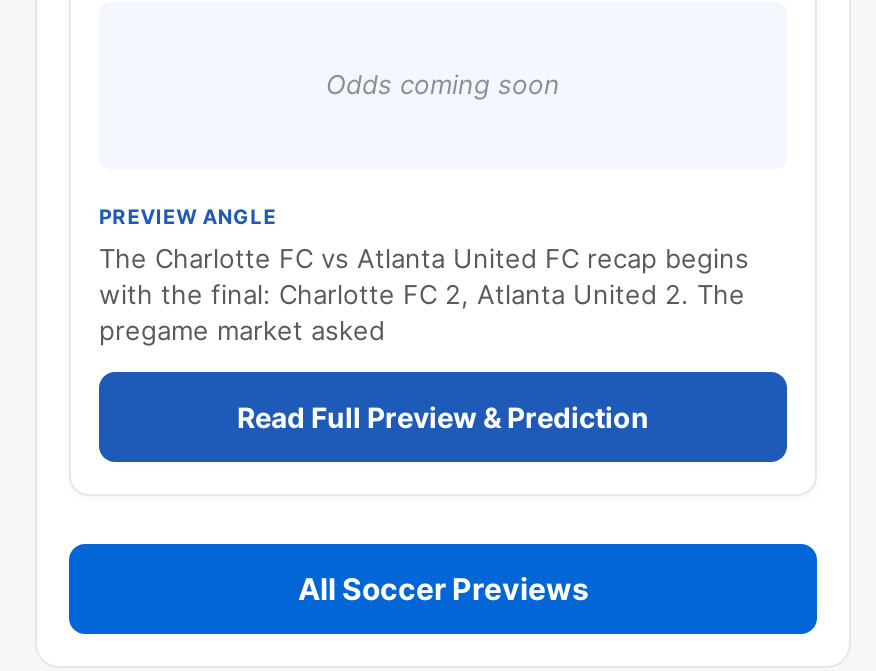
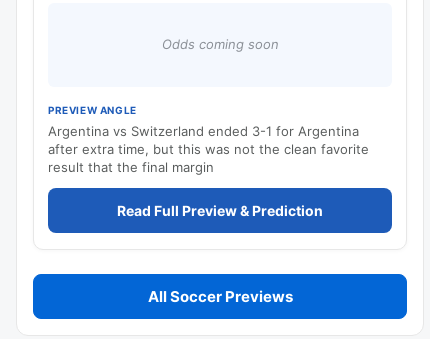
[99,242,749,346] The Charlotte FC vs Atlanta United FC recap begins | with the final: Charlotte FC 2, Atlanta United 2. The | pregame market asked -> [48,123,369,175] Argentina vs Switzerland ended 3-1 for Argentina | after extra time, but this was not the clean favorite | result that the final margin

